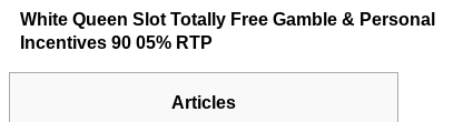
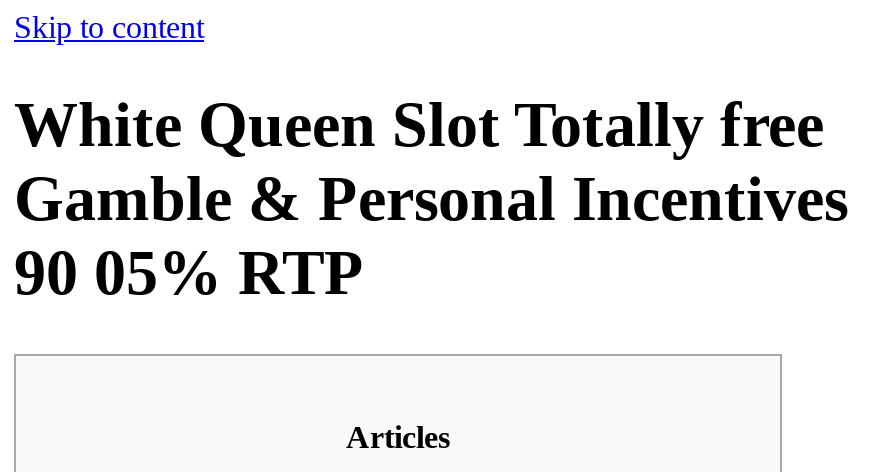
[20,10,435,52] White Queen Slot Totally Free Gamble & Personal | Incentives 90 05% RTP -> [14,10,848,309] Skip to content | White Queen Slot Totally free | Gamble & Personal Incentives | 90 05% RTP

